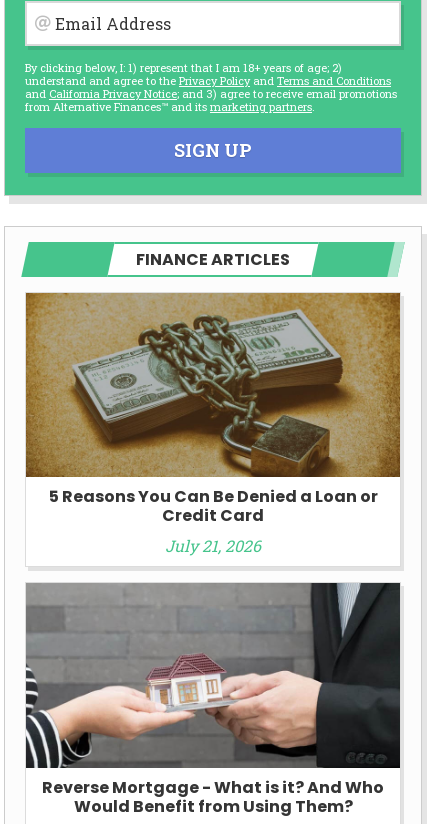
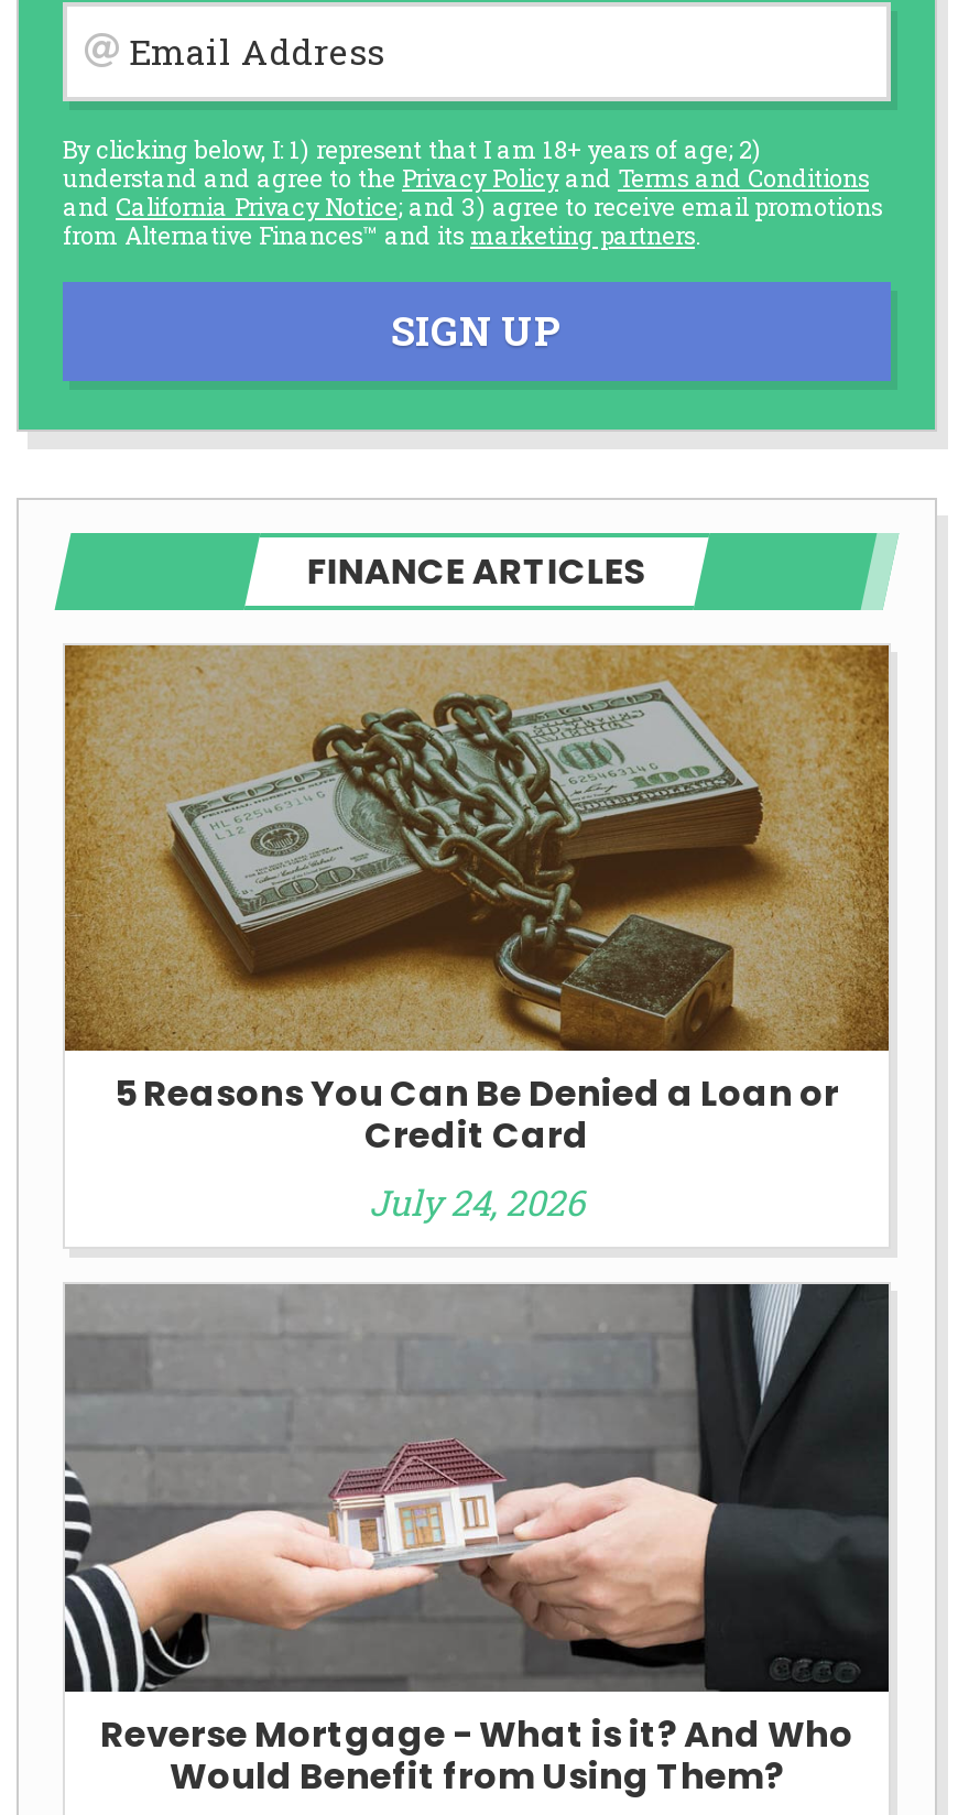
[165,535,261,556] July 21, 2026 -> [369,1179,585,1226] July 24, 2026

